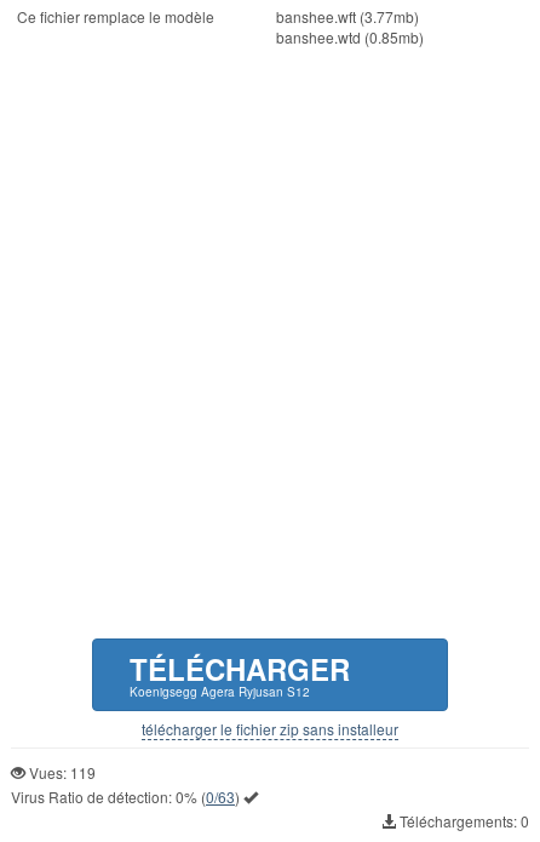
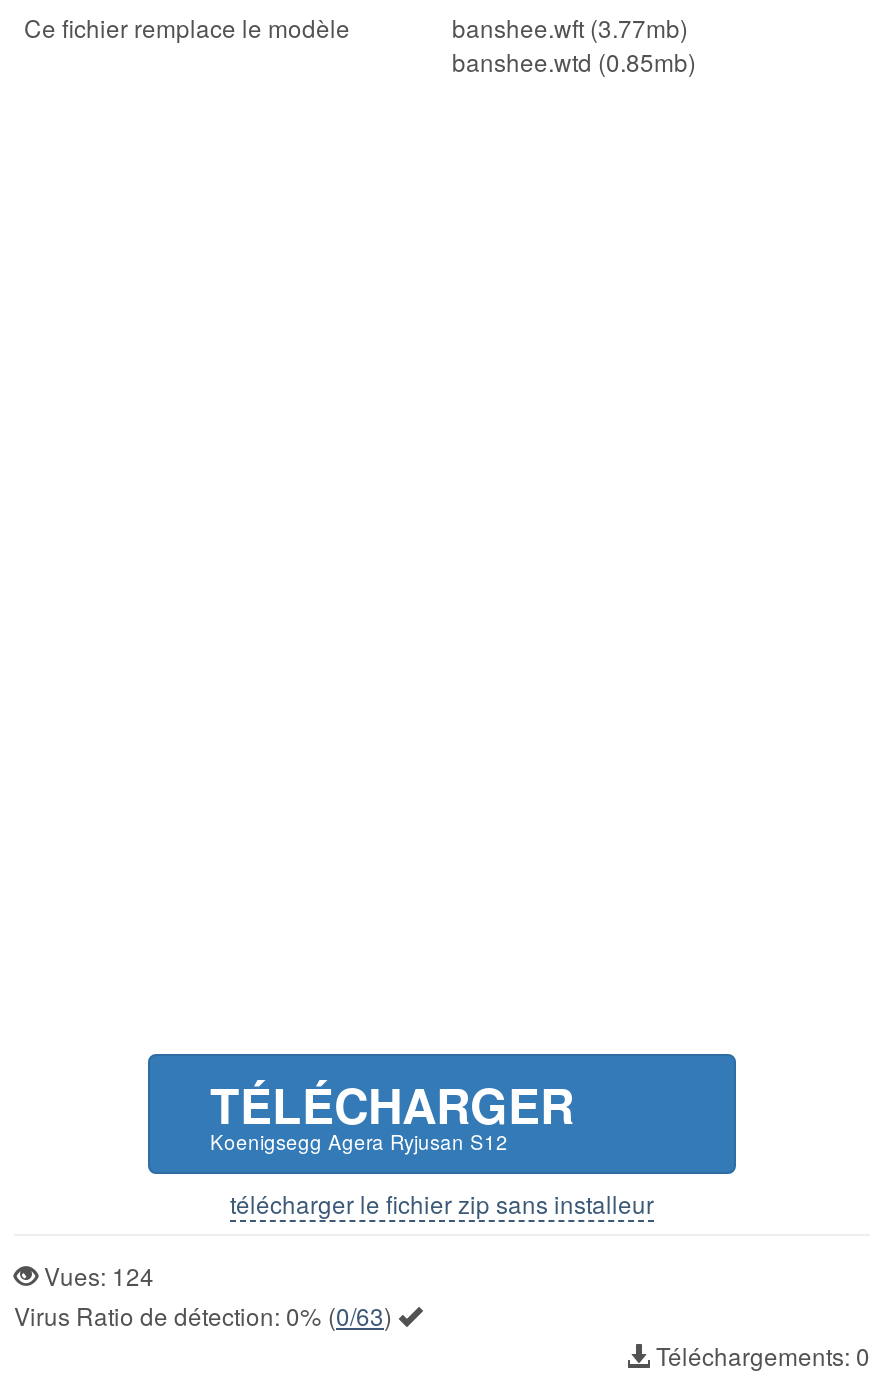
[25,762,96,783] Vues: 119 -> [38,1259,154,1293] Vues: 124

